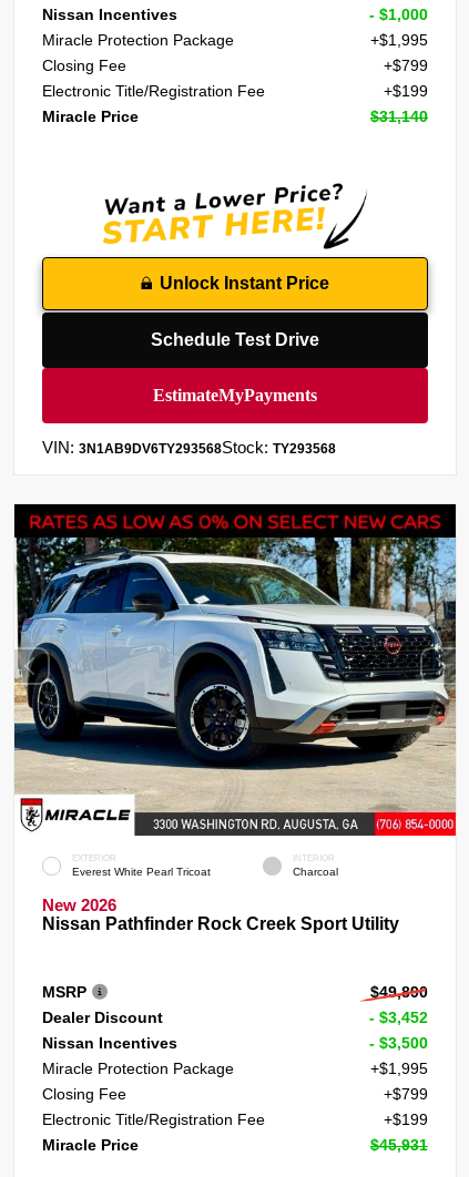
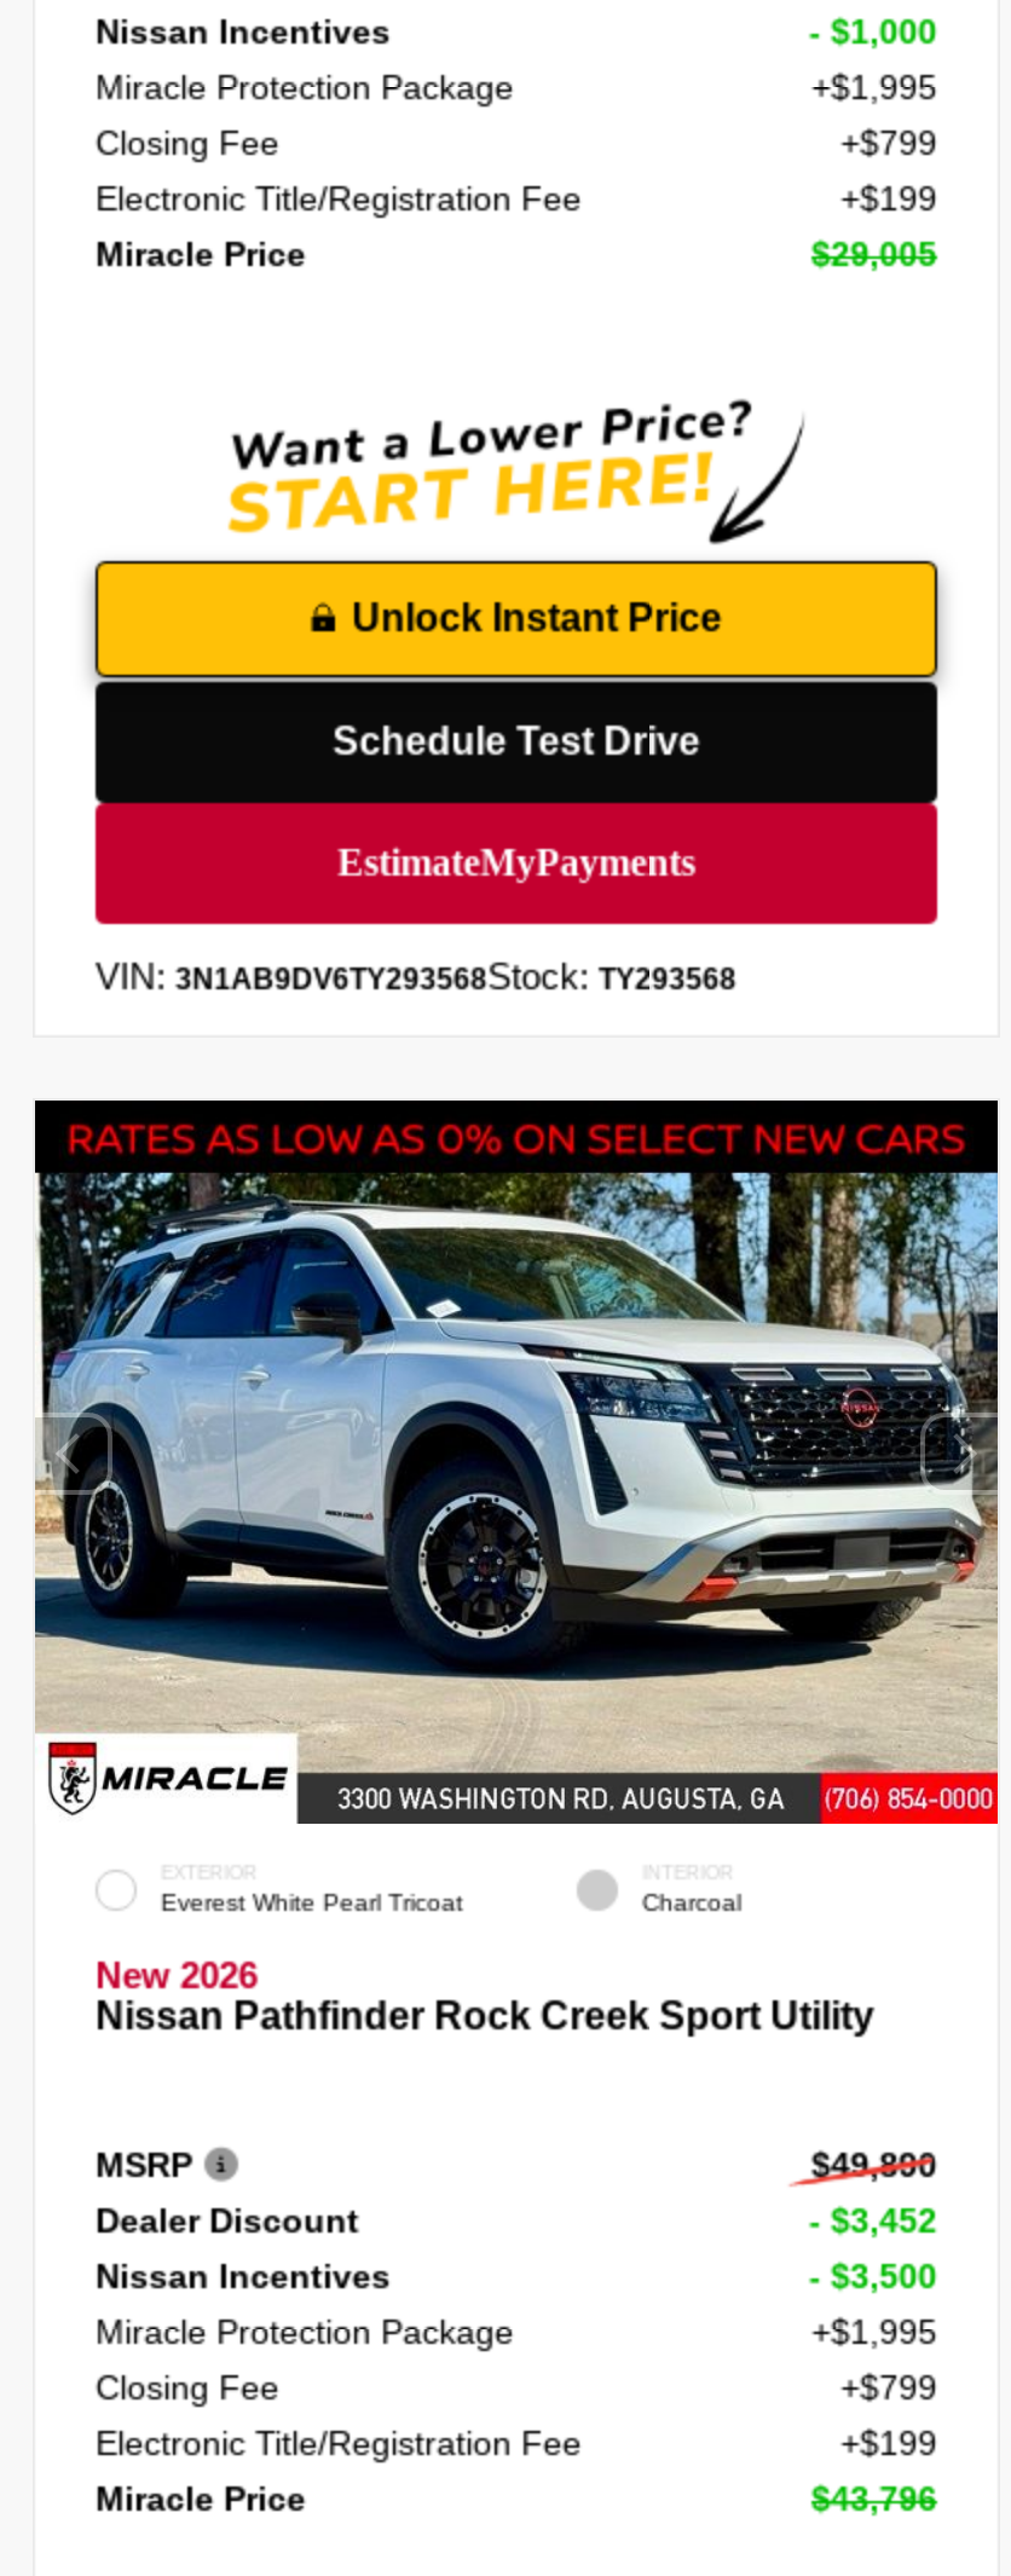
[370,107,428,125] $31,140 -> [811,234,937,273] $29,005
[370,1137,428,1155] $45,931 -> [811,2481,937,2520] $43,796

